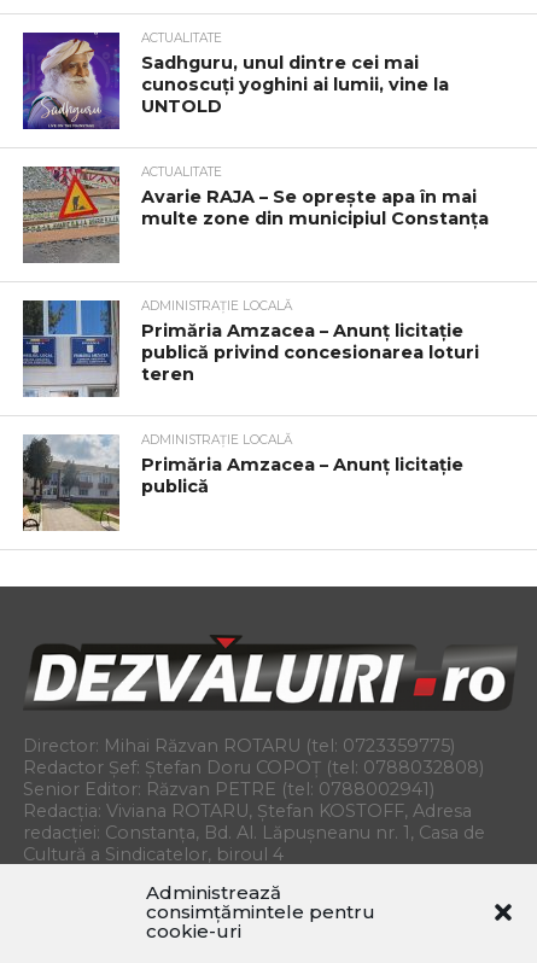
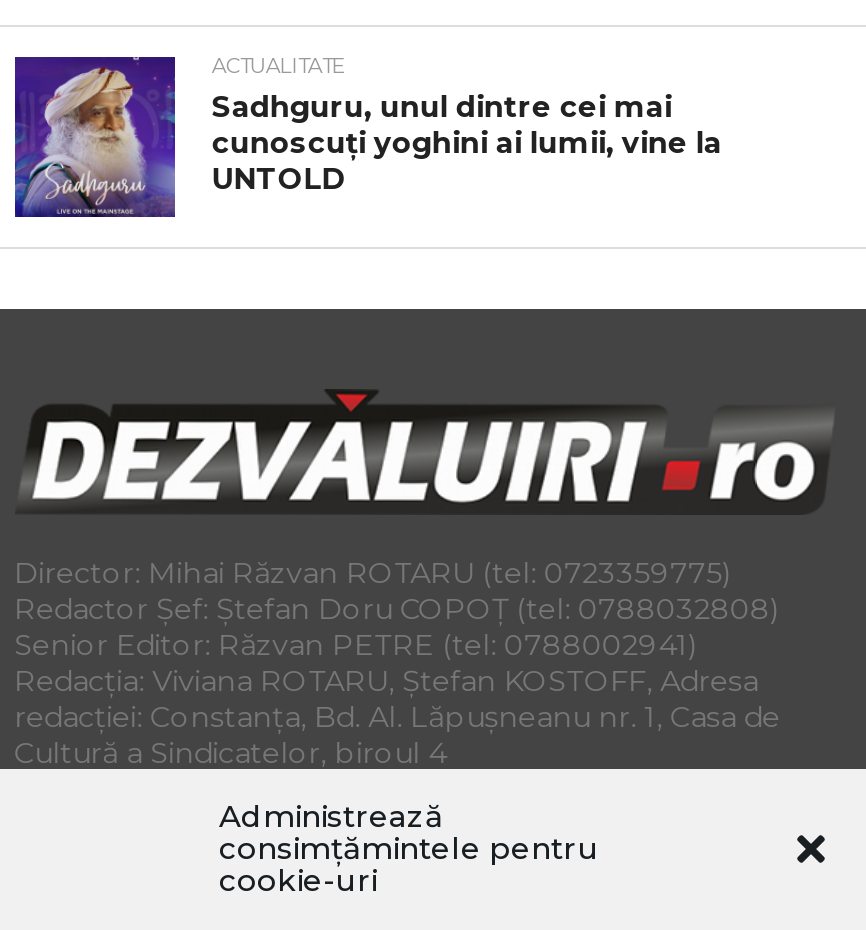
[22,164,489,264] [image] | ACTUALITATE | Avarie RAJA – Se oprește apa în mai | multe zone din municipiul Constanța -> none
[22,298,479,497] [image] | ADMINISTRAȚIE LOCALĂ | Primăria Amzacea – Anunț licitație | publică privind concesionarea loturi | teren | ADMINISTRAȚIE LOCALĂ | Primăria Amzacea – Anunț licitație | publică -> none
[22,434,121,532] [image] -> none

